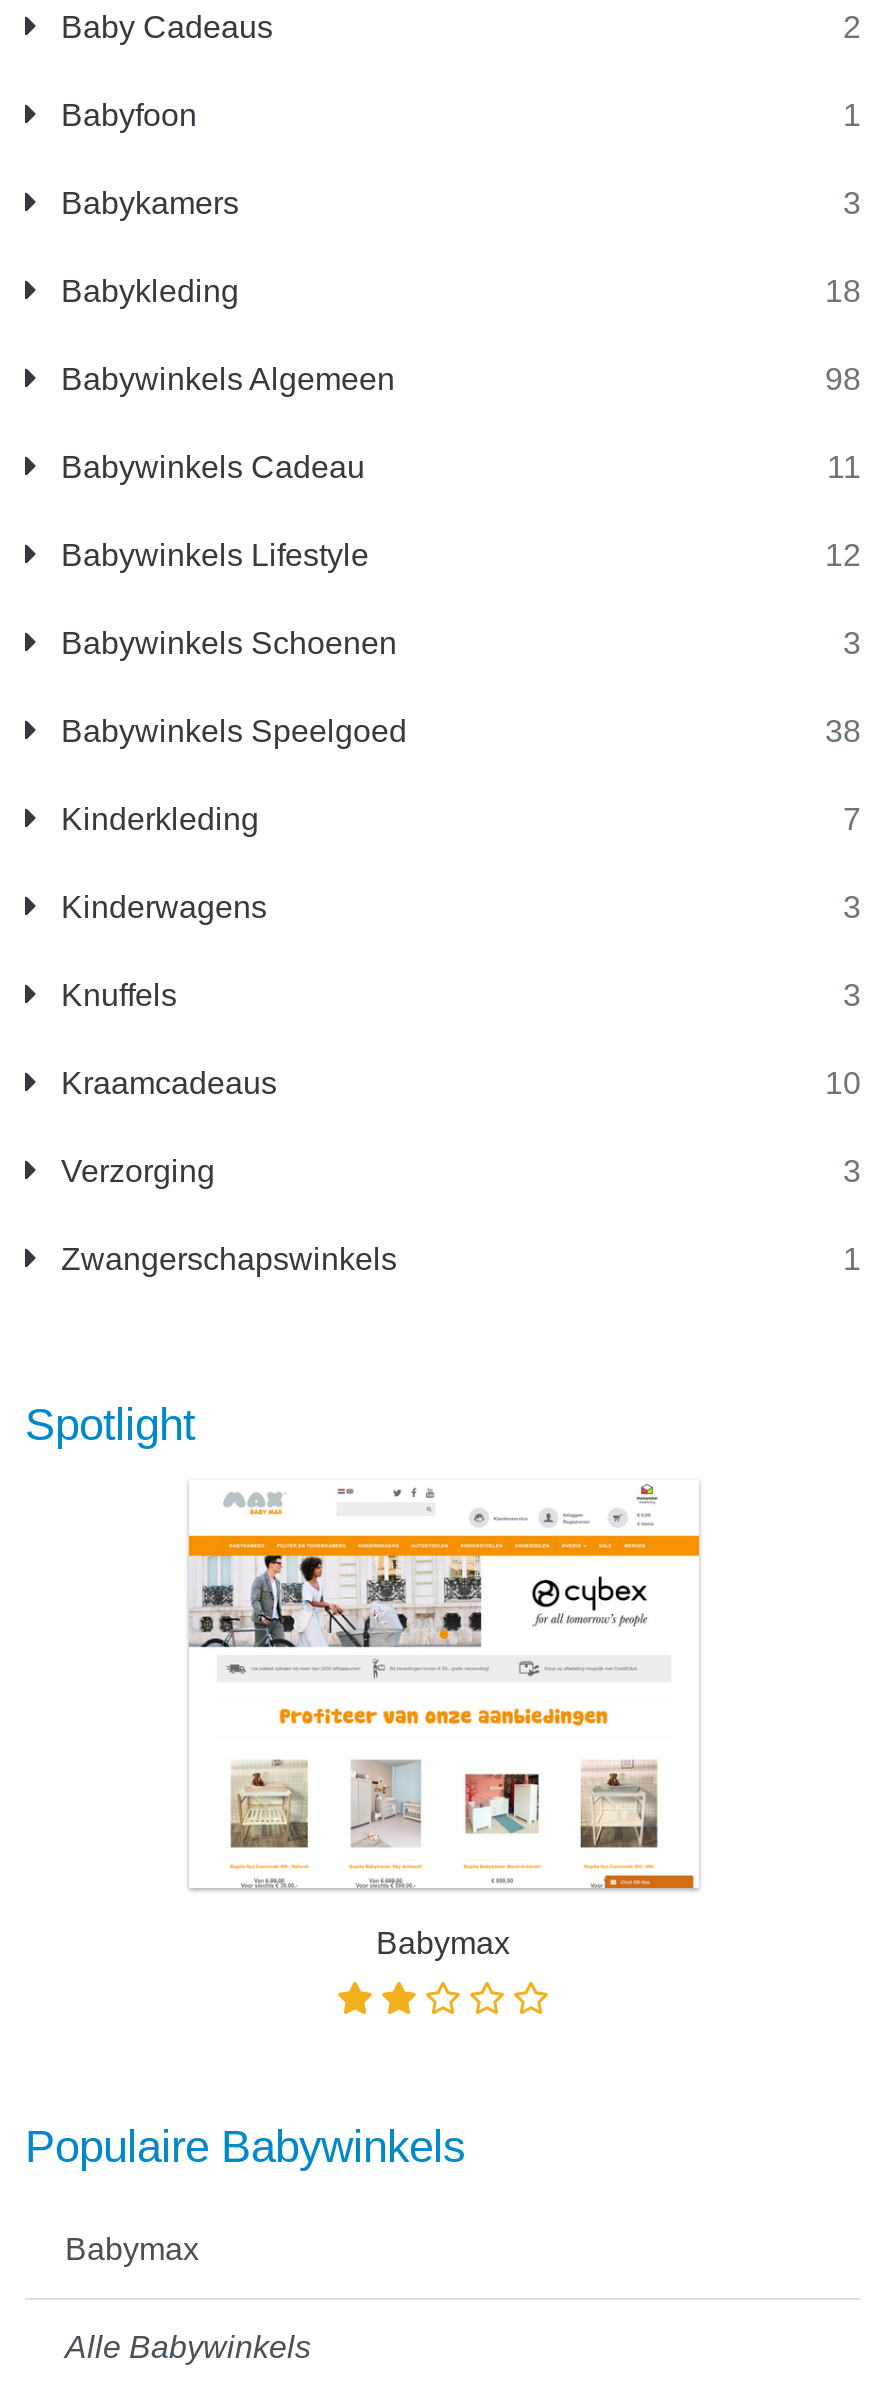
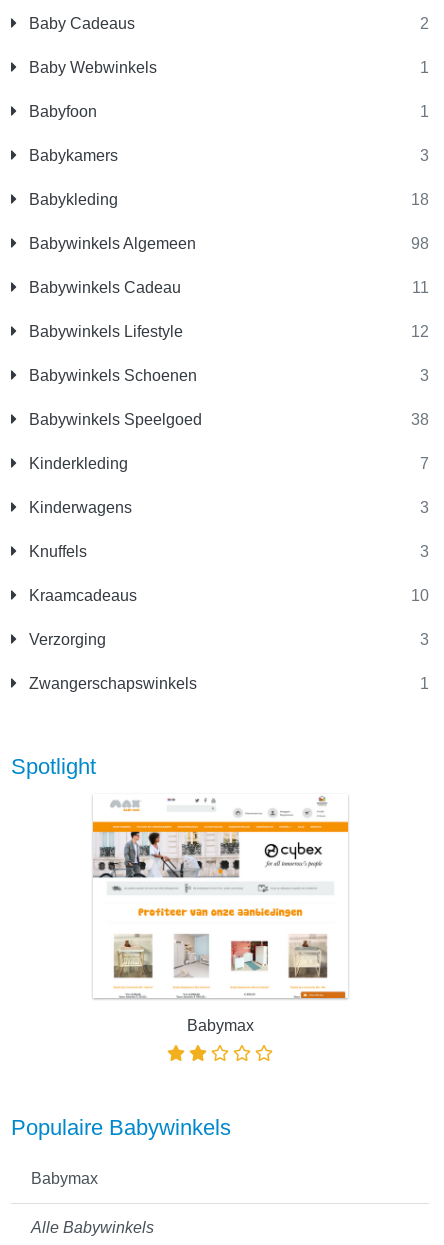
none -> [25,59,429,76] Baby Webwinkels | 1

